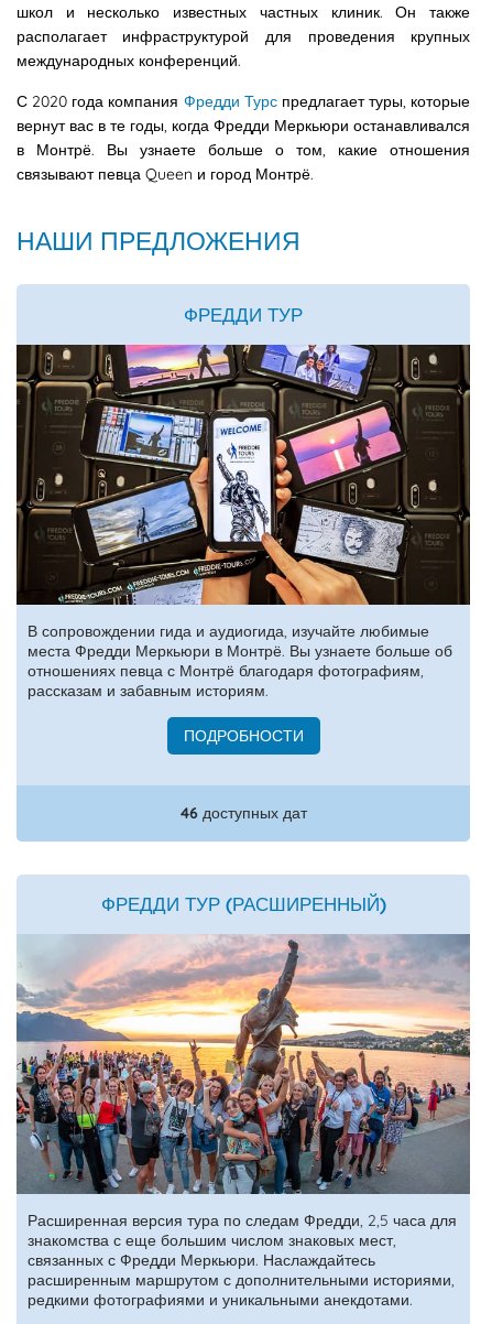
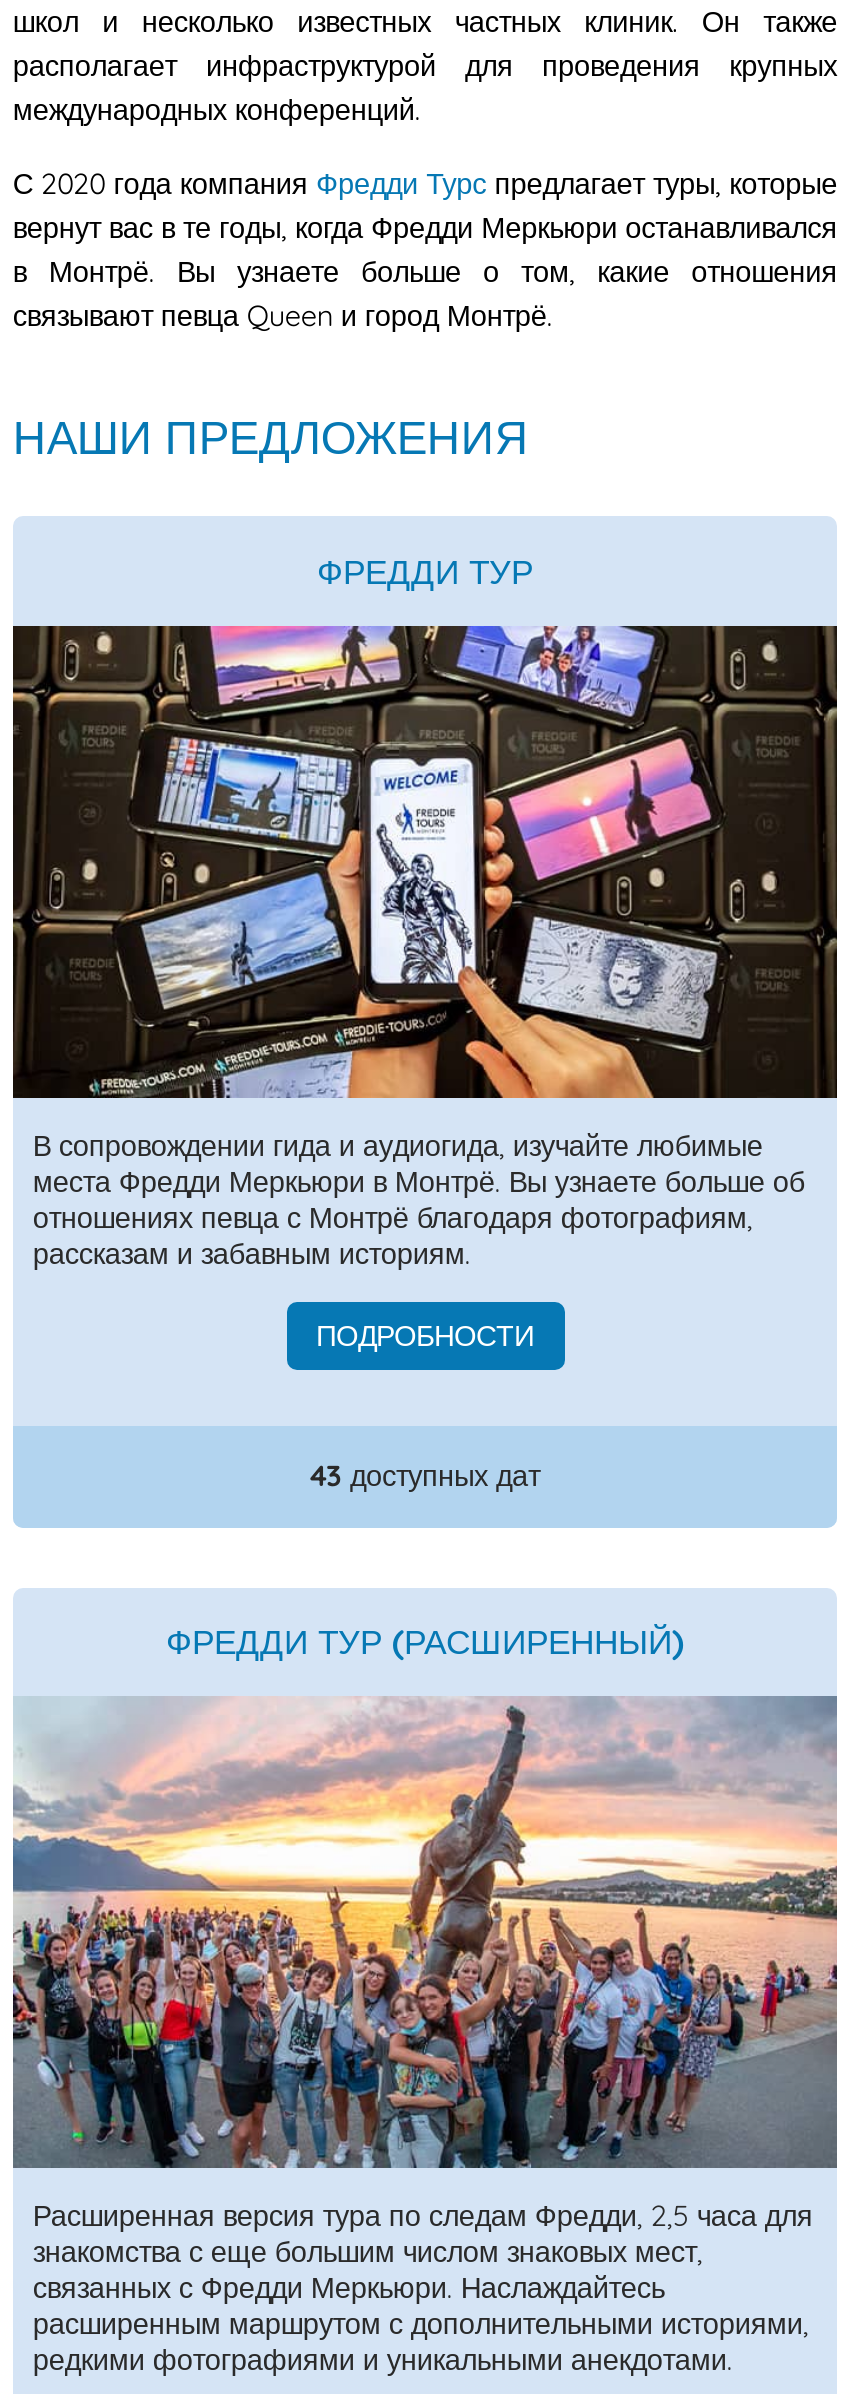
[180,803,307,823] 46 доступных дат -> [310,1458,540,1494] 43 доступных дат

